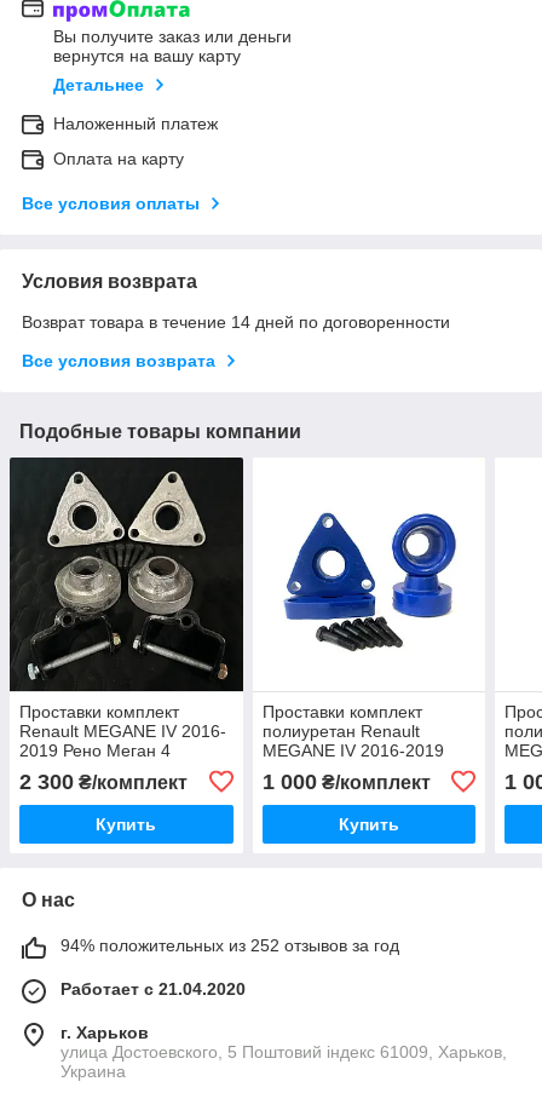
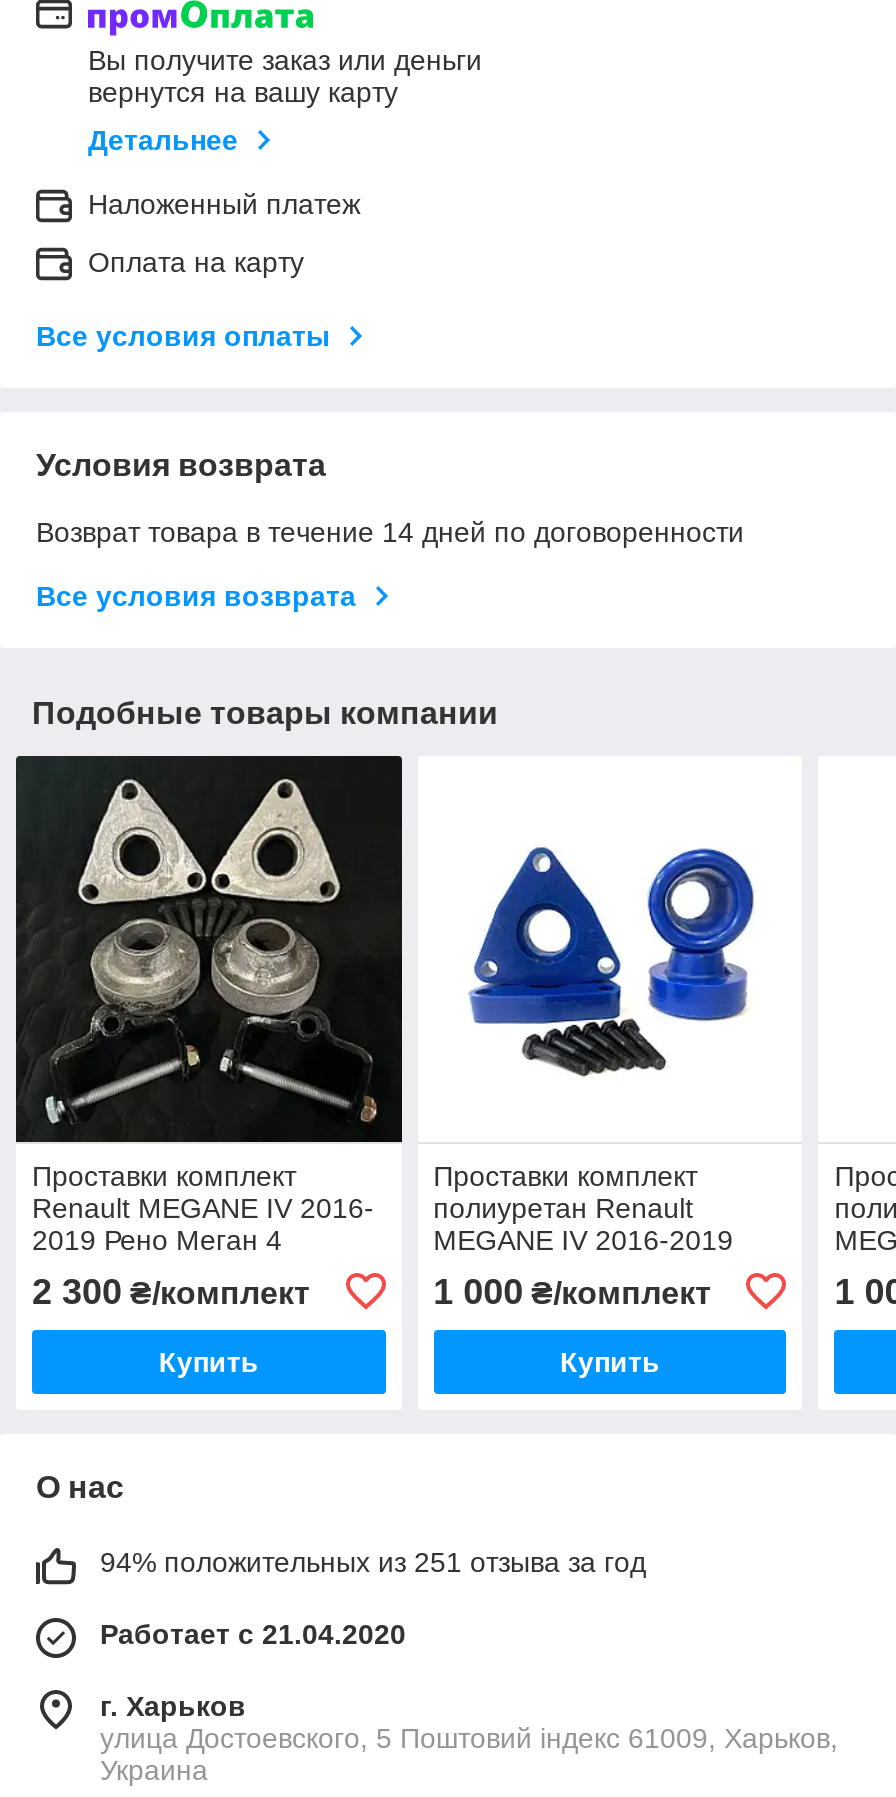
[60,935,399,955] 94% положительных из 252 отзывов за год -> [100,1546,646,1578] 94% положительных из 251 отзыва за год

